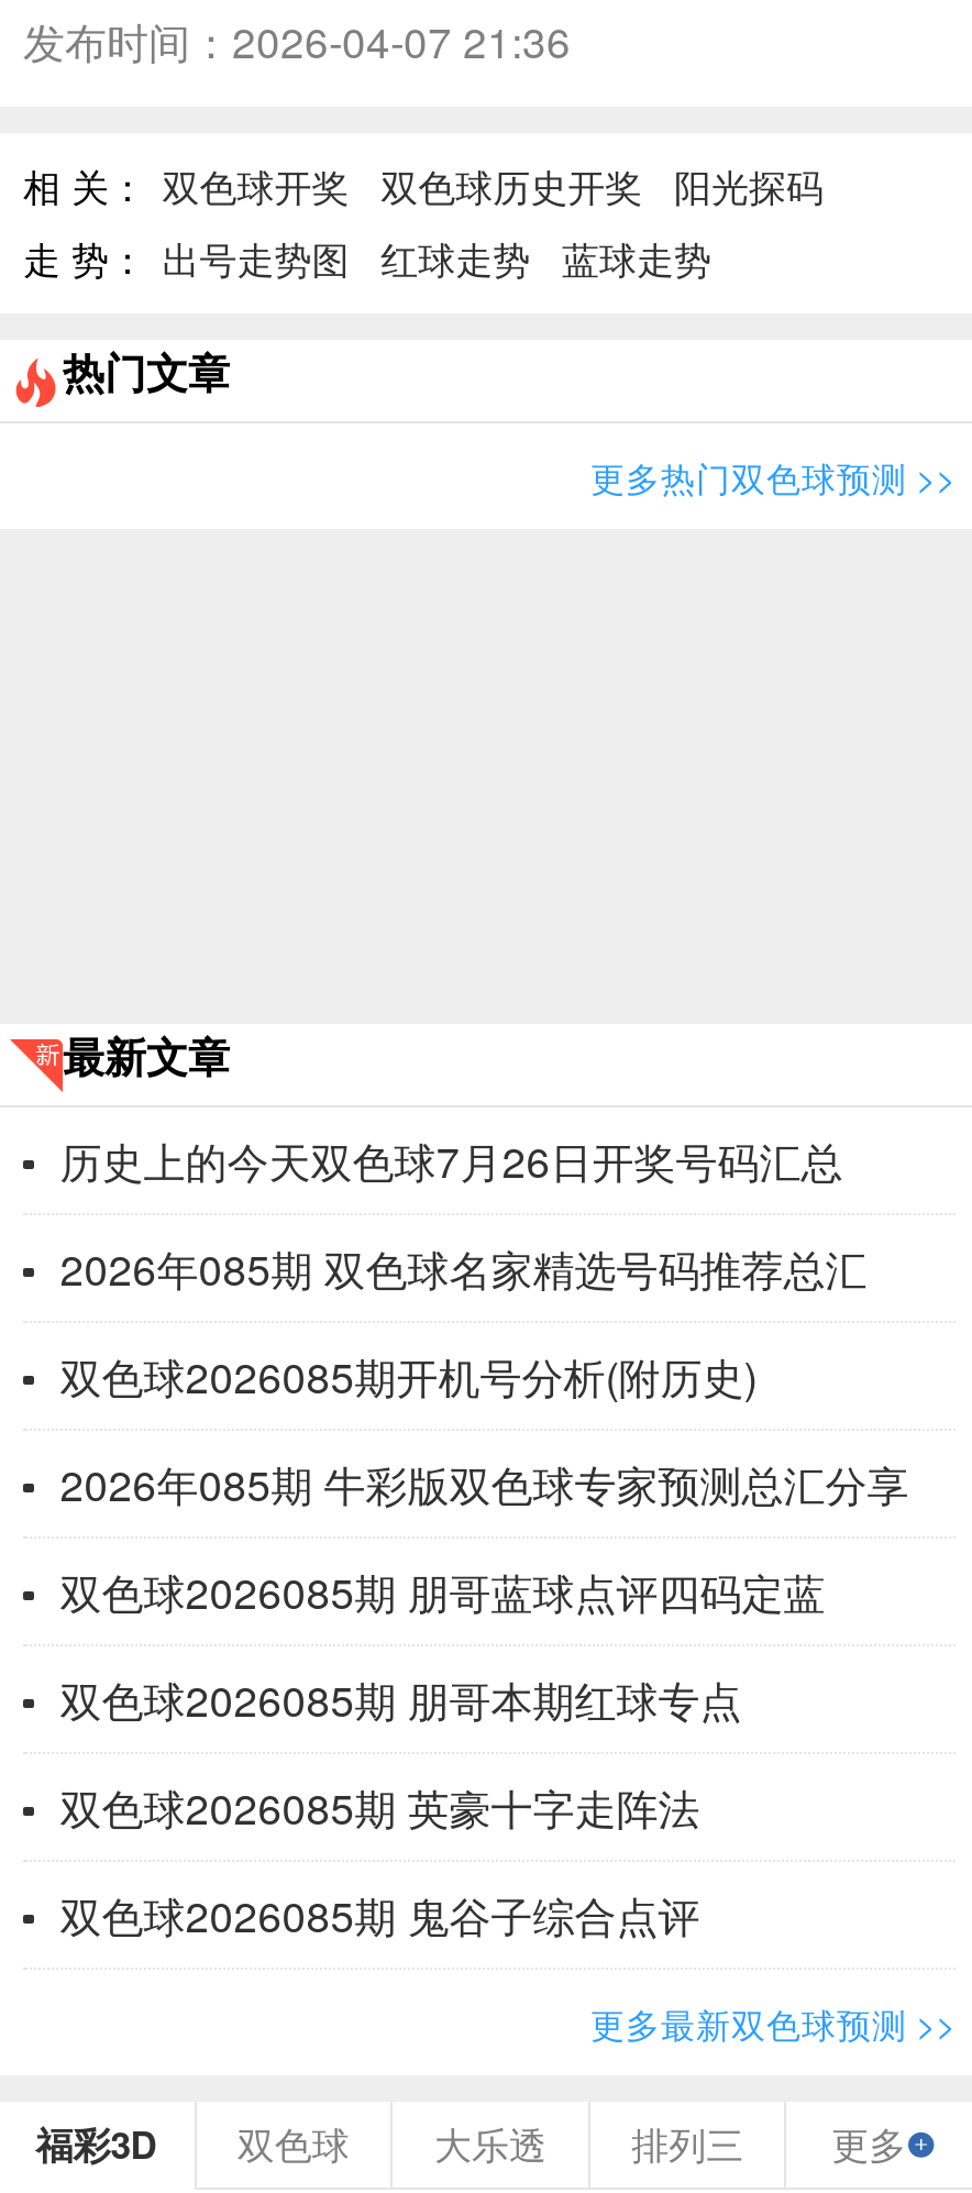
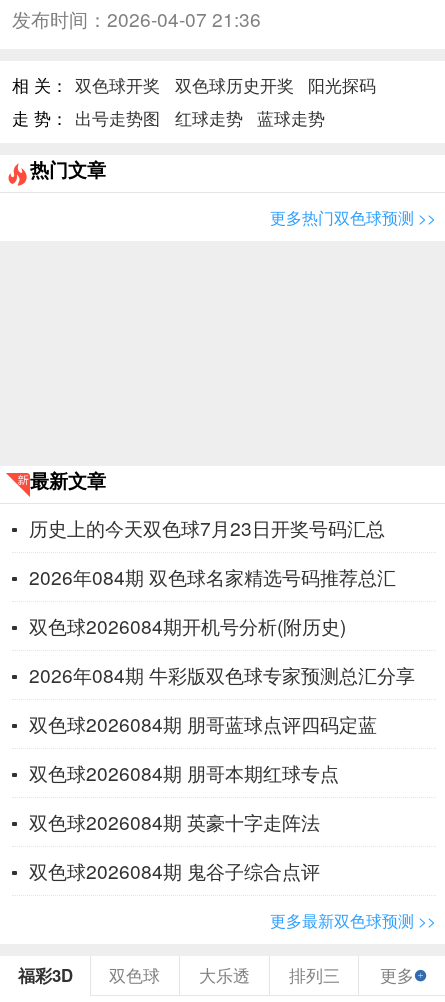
[60,1129,843,1188] 历史上的今天双色球7月26日开奖号码汇总 -> [29,514,385,541] 历史上的今天双色球7月23日开奖号码汇总
[60,1236,867,1296] 2026年085期 双色球名家精选号码推荐总汇 -> [29,563,396,590] 2026年084期 双色球名家精选号码推荐总汇
[60,1344,757,1404] 双色球2026085期开机号分析(附历史) -> [29,612,346,639] 双色球2026084期开机号分析(附历史)
[60,1452,909,1511] 2026年085期 牛彩版双色球专家预测总汇分享 -> [29,661,415,688] 2026年084期 牛彩版双色球专家预测总汇分享
[60,1560,825,1619] 双色球2026085期 朋哥蓝球点评四码定蓝 -> [29,710,377,737] 双色球2026084期 朋哥蓝球点评四码定蓝
[60,1668,742,1727] 双色球2026085期 朋哥本期红球专点 -> [29,759,339,786] 双色球2026084期 朋哥本期红球专点
[60,1775,700,1835] 双色球2026085期 英豪十字走阵法 -> [29,808,320,835] 双色球2026084期 英豪十字走阵法
[60,1883,700,1942] 双色球2026085期 鬼谷子综合点评 -> [29,857,320,884] 双色球2026084期 鬼谷子综合点评

